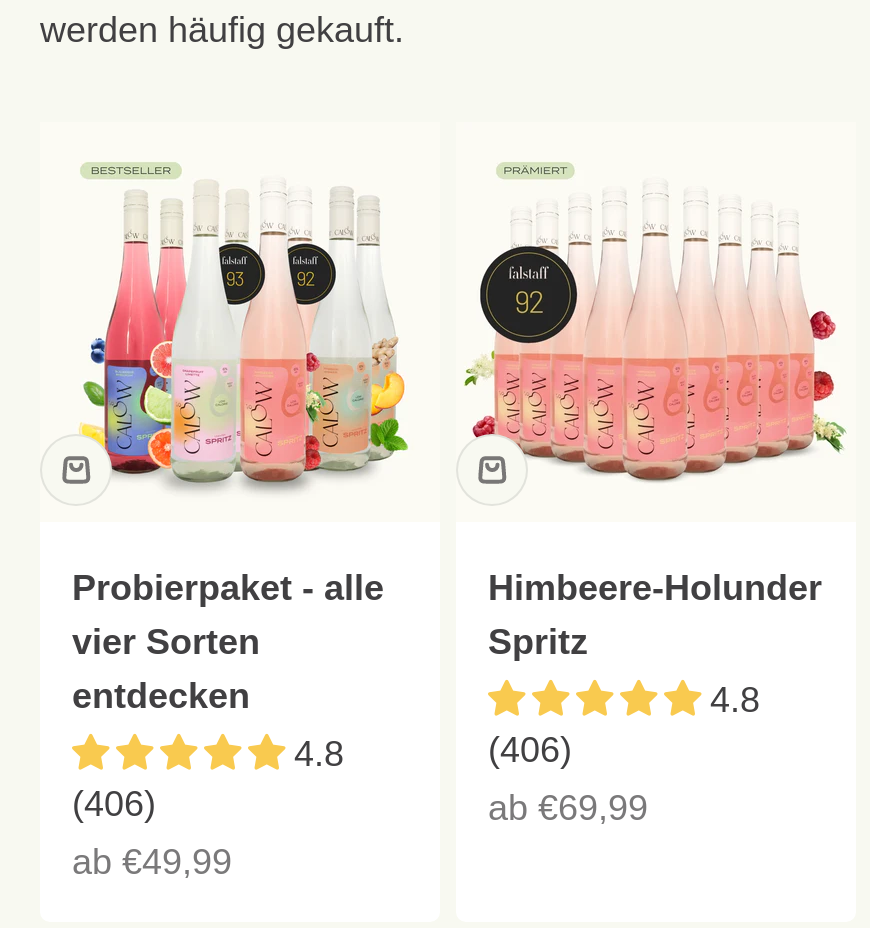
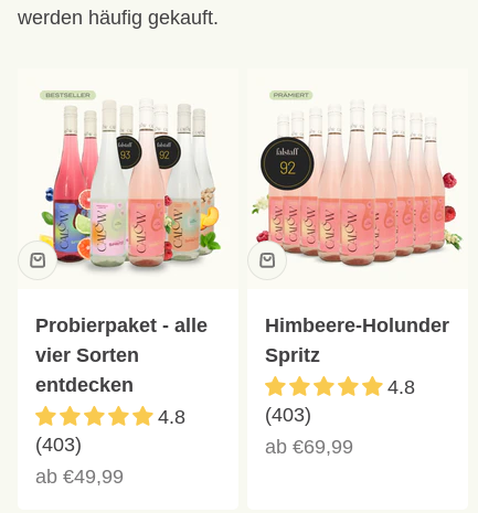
[488,730,572,770] (406) -> [265,404,311,426] (403)
[72,784,156,824] (406) -> [35,433,82,456] (403)

